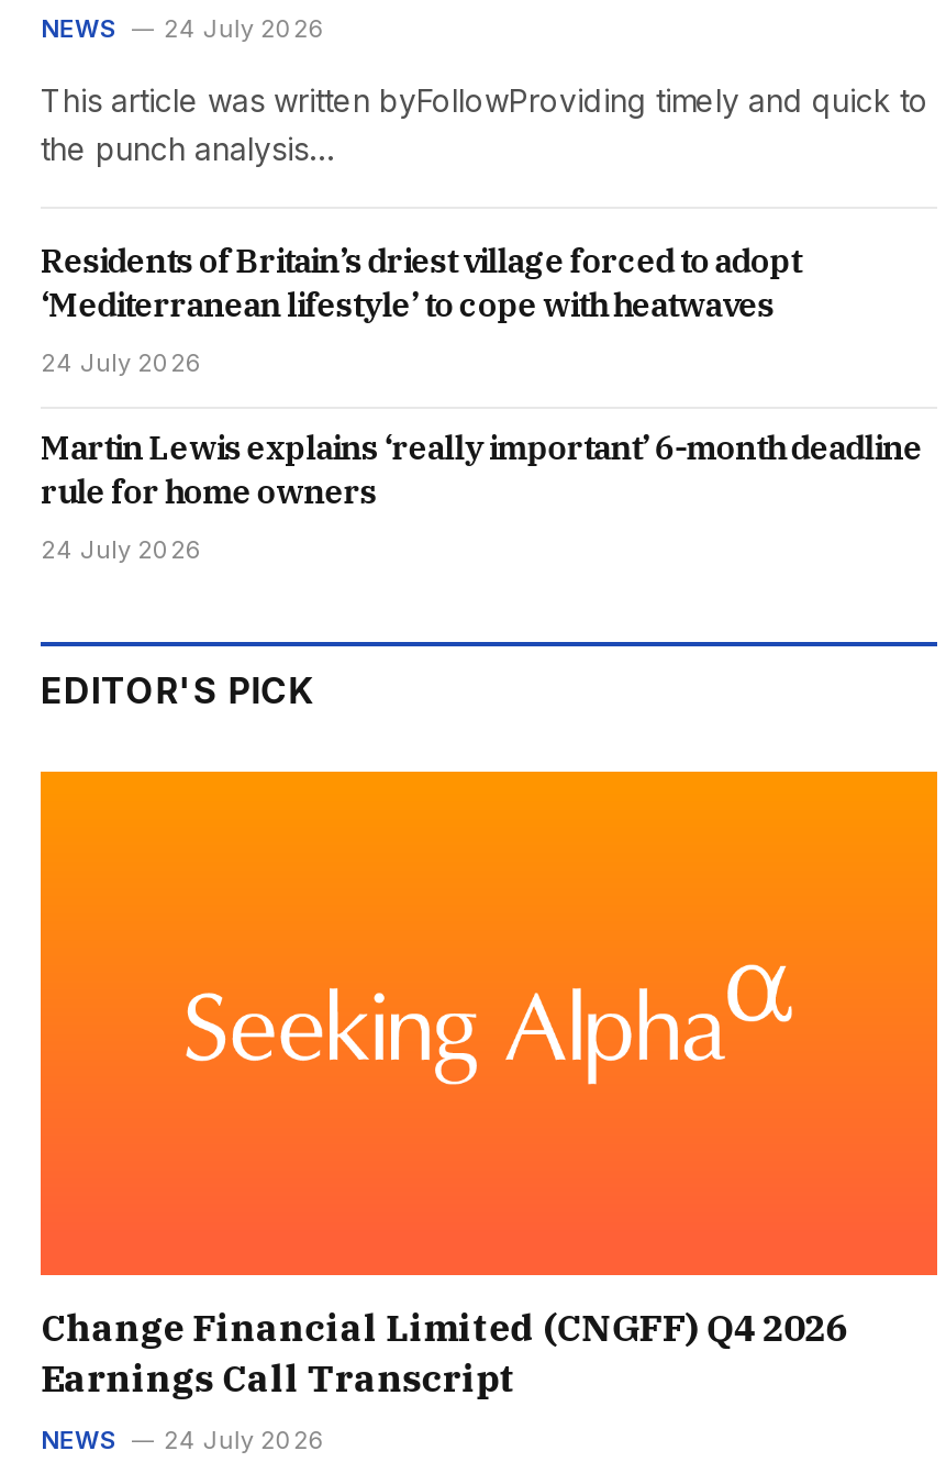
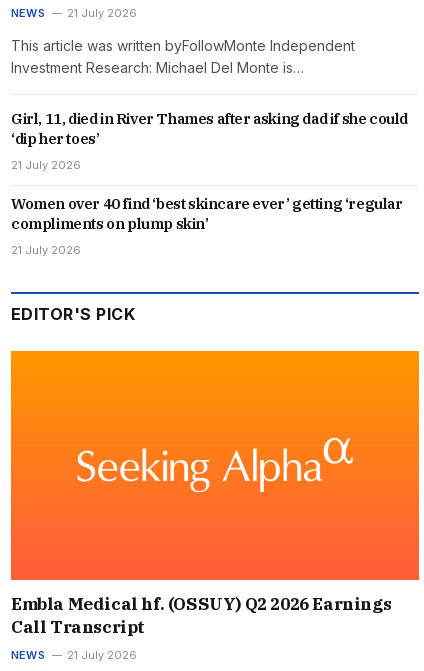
[41,13,326,43] NEWS 24 July 2026 -> [11,6,137,20] NEWS 21 July 2026
[41,81,928,166] This article was written byFollowProviding timely and quick to | the punch analysis… -> [11,37,355,76] This article was written byFollowMonte Independent | Investment Research: Michael Del Monte is…
[41,239,801,325] Residents of Britain’s driest village forced to adopt | ‘Mediterranean lifestyle’ to cope with heatwaves -> [11,109,408,148] Girl, 11, died in River Thames after asking dad if she could | ‘dip her toes’
[41,347,203,377] 24 July 2026 -> [11,158,81,172] 21 July 2026
[41,426,922,512] Martin Lewis explains ‘really important’ 6-month deadline | rule for home owners -> [11,194,403,233] Women over 40 find ‘best skincare ever’ getting ‘regular | compliments on plump skin’
[41,534,203,564] 24 July 2026 -> [11,243,81,257] 21 July 2026
[41,1304,847,1403] Change Financial Limited (CNGFF) Q4 2026 | Earnings Call Transcript -> [11,593,391,638] Embla Medical hf. (OSSUY) Q2 2026 Earnings | Call Transcript
[41,1425,326,1456] NEWS 24 July 2026 -> [11,648,137,662] NEWS 21 July 2026

